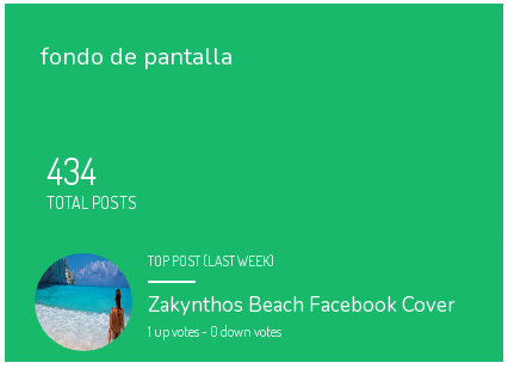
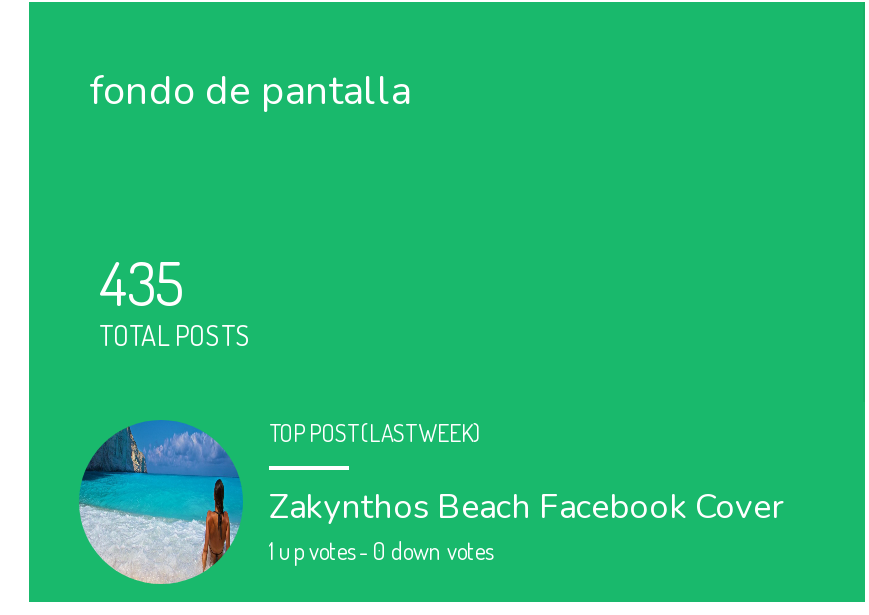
[47,148,97,193] 434 -> [99,244,183,320] 435

